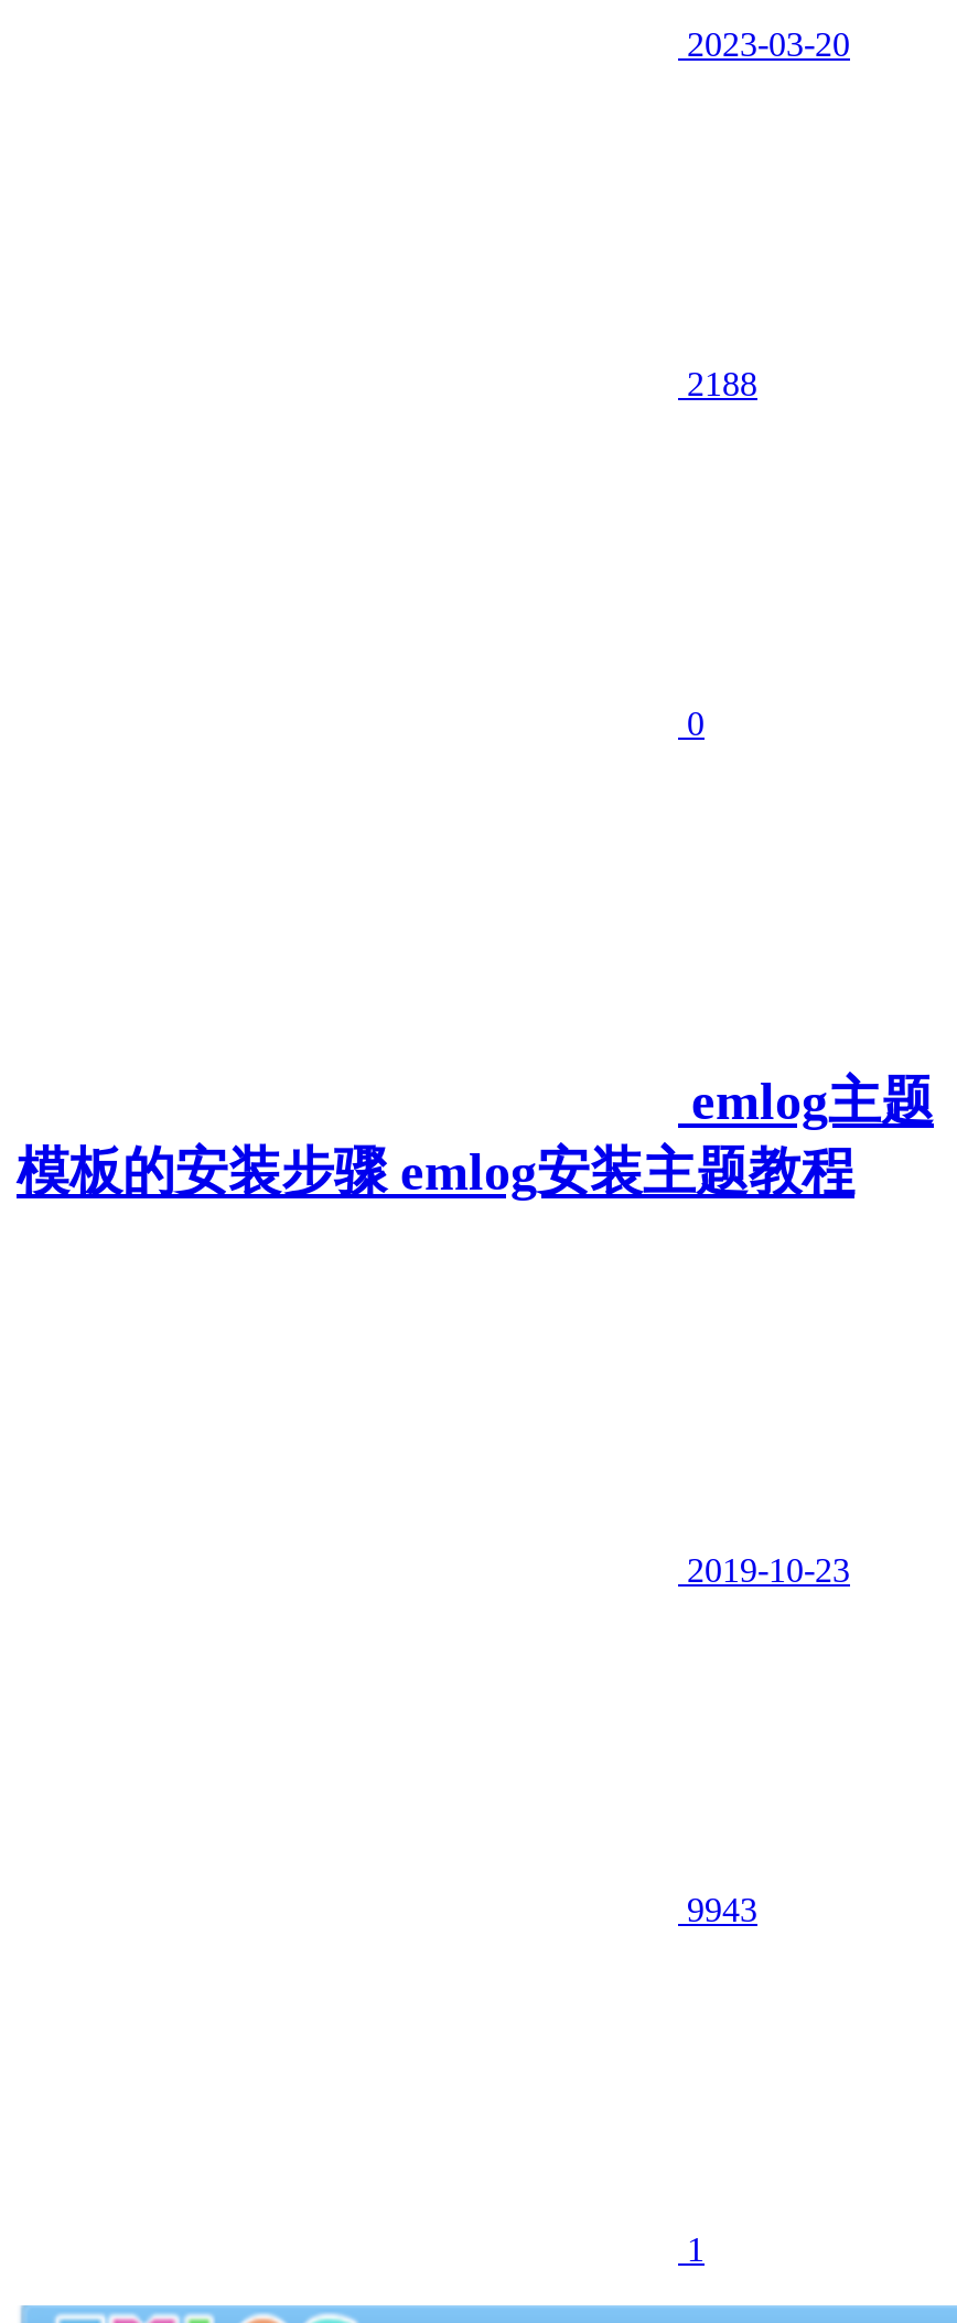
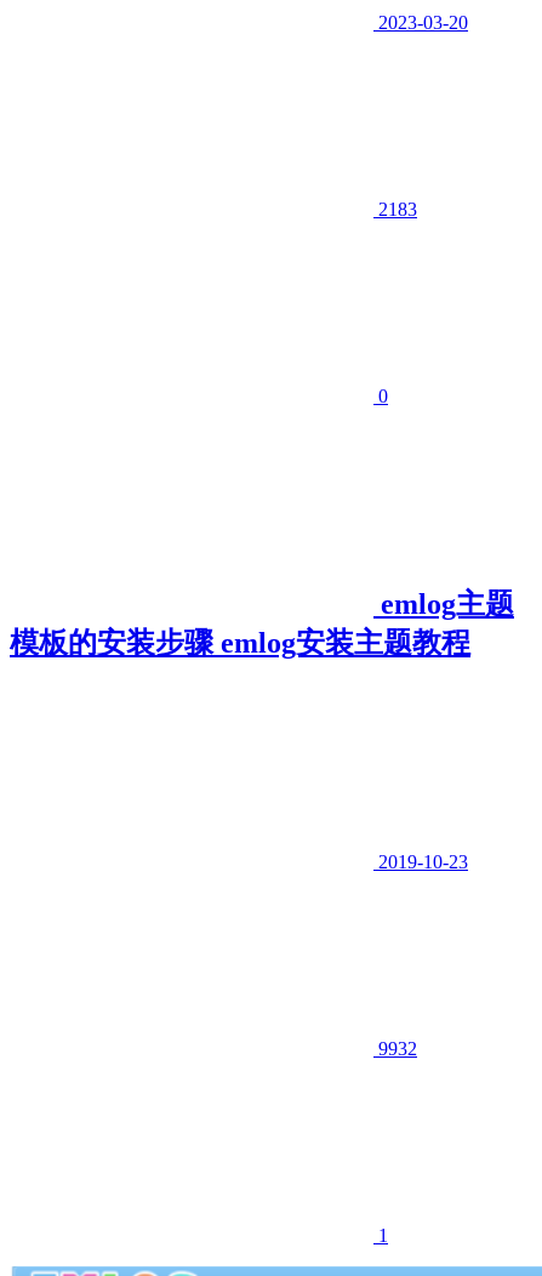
[678,364,757,402] 2188 -> [373,199,417,219] 2183
[678,1890,757,1927] 9943 -> [373,1038,417,1058] 9932

